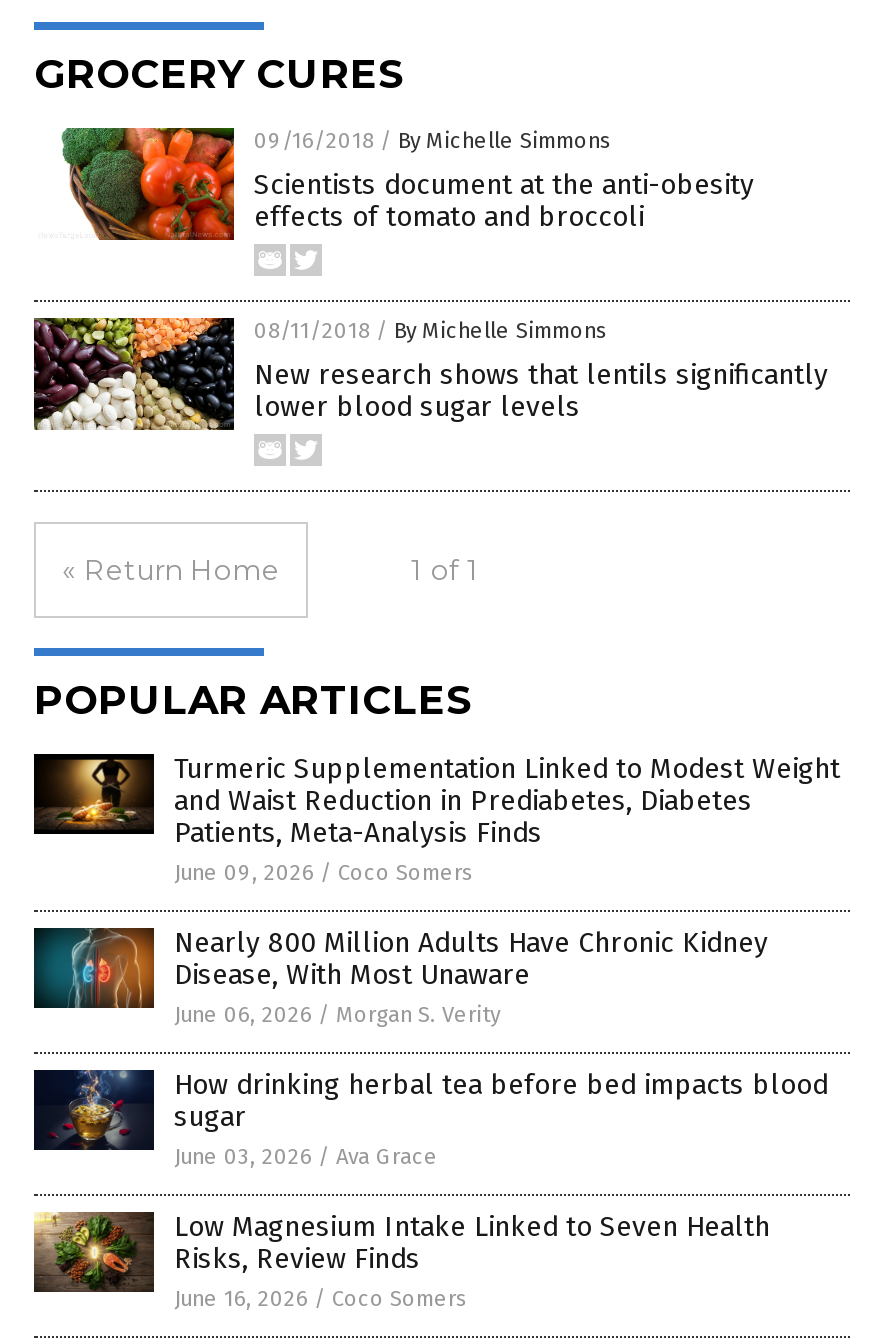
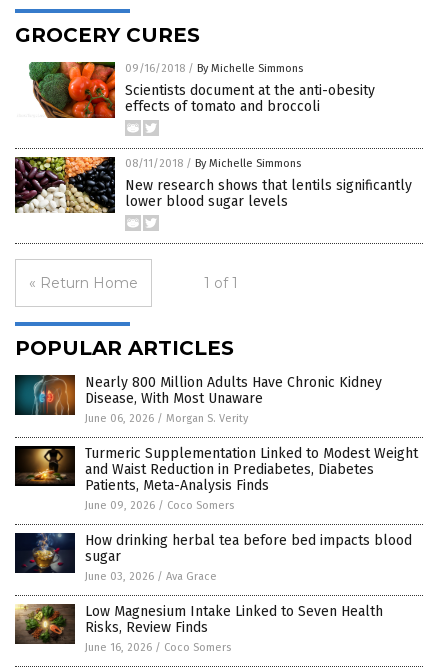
moved [36,752,840,886] -> [16,445,418,512]: [image] | Turmeric Supplementation Linked to Modest Weight | and Waist Reduction in Prediabetes, Diabetes | Patients, Meta-Analysis Finds | June 09, 2026 / Coco Somers
moved [36,926,768,1028] -> [15,374,382,425]: [image] | Nearly 800 Million Adults Have Chronic Kidney | Disease, With Most Unaware | June 06, 2026 / Morgan S. Verity

